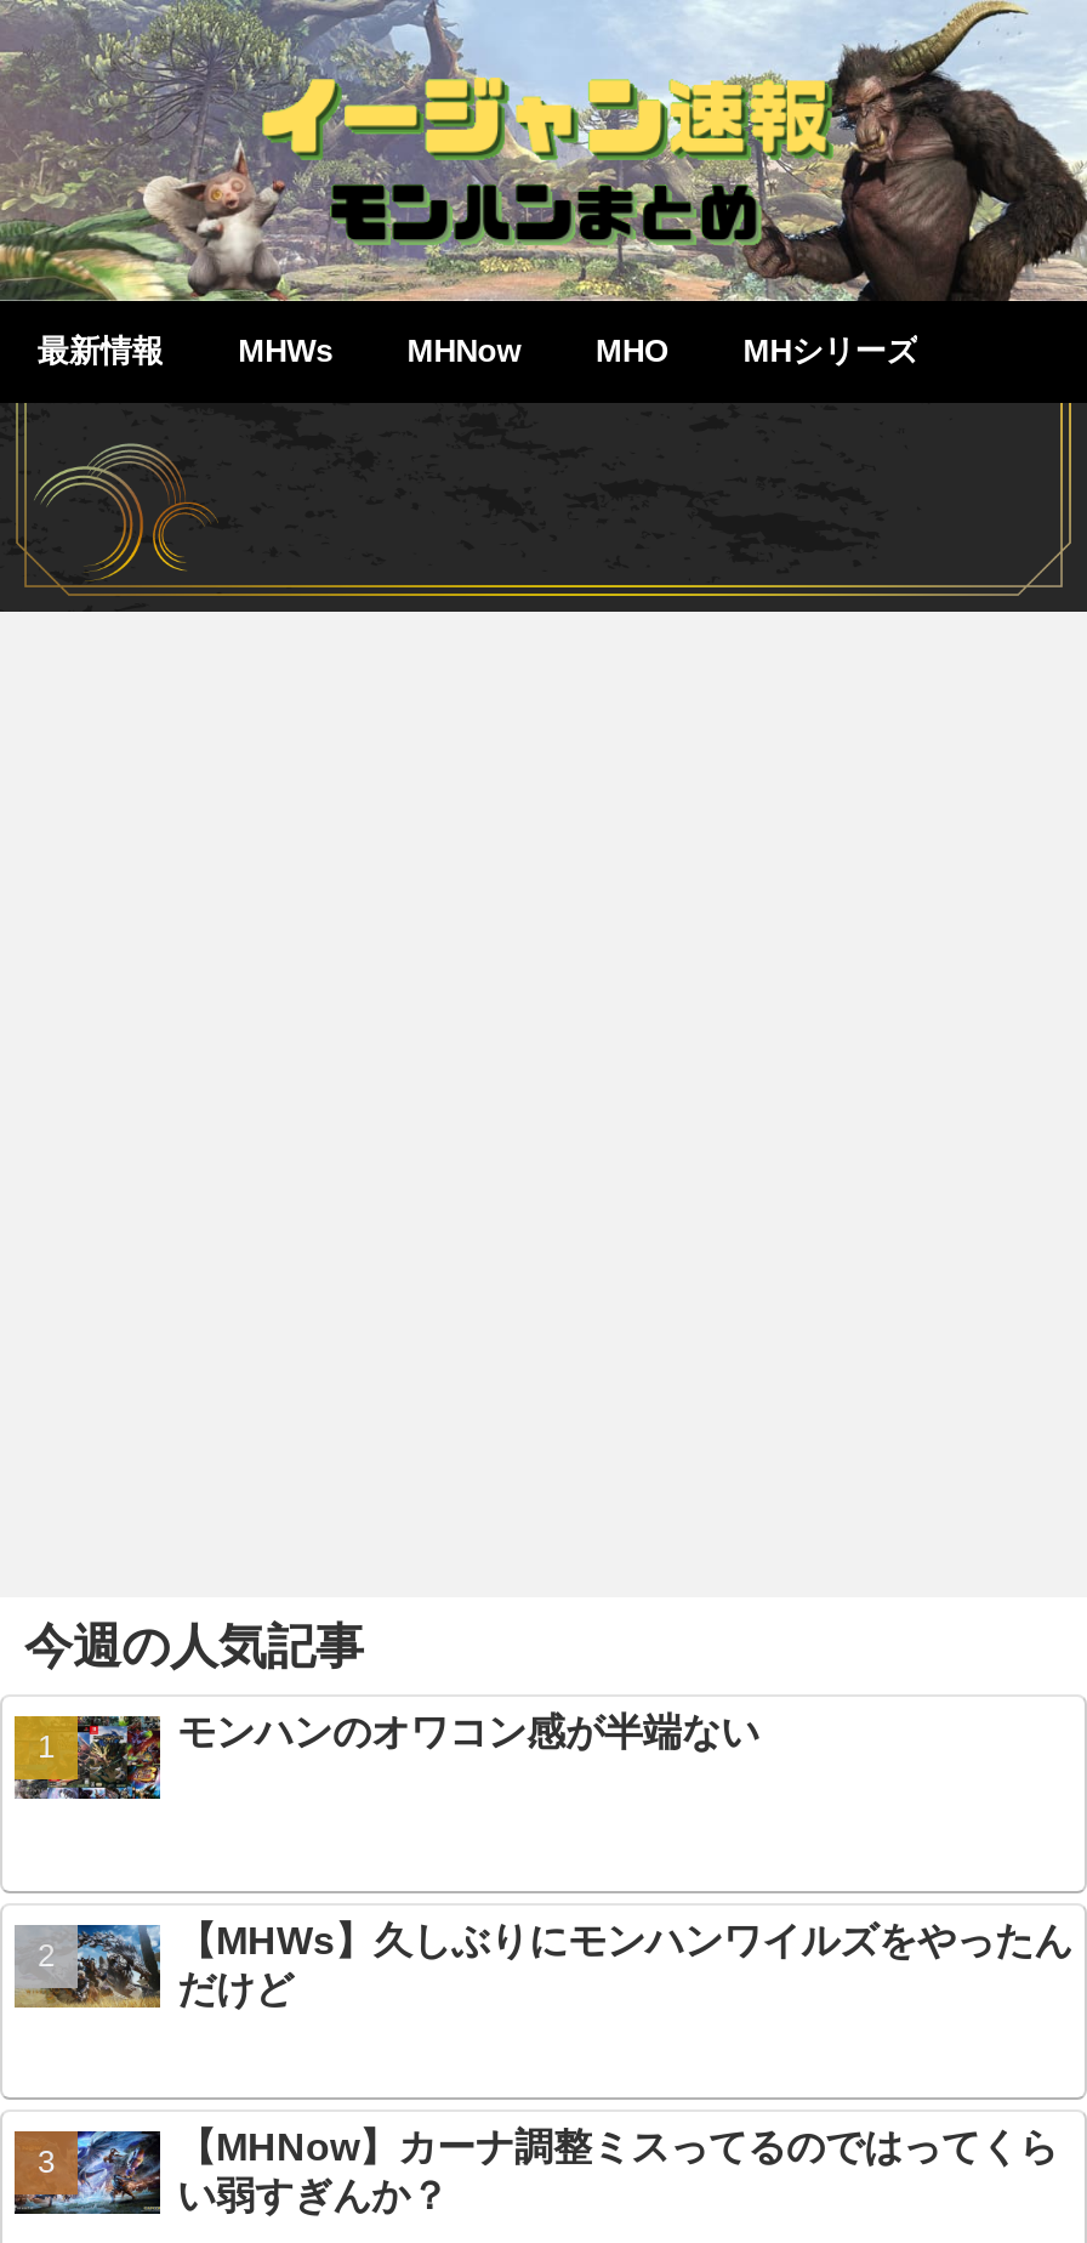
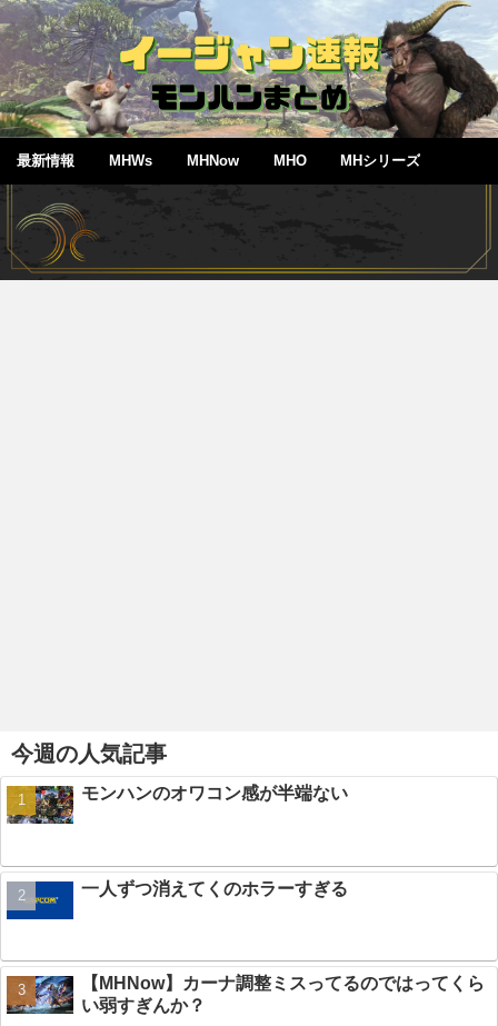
[12,1920,1072,2010] [image] | 【MHWs】久しぶりにモンハンワイルズをやったん | だけど -> [6,879,348,920] [image] | 一人ずつ消えてくのホラーすぎる

